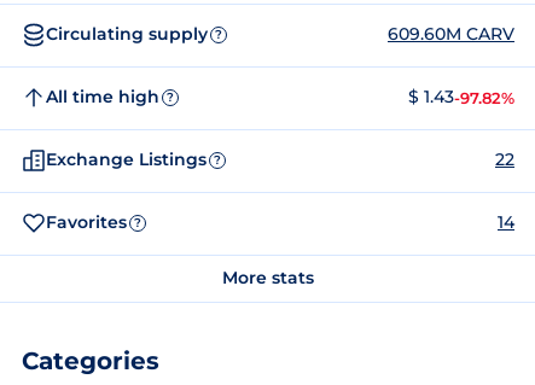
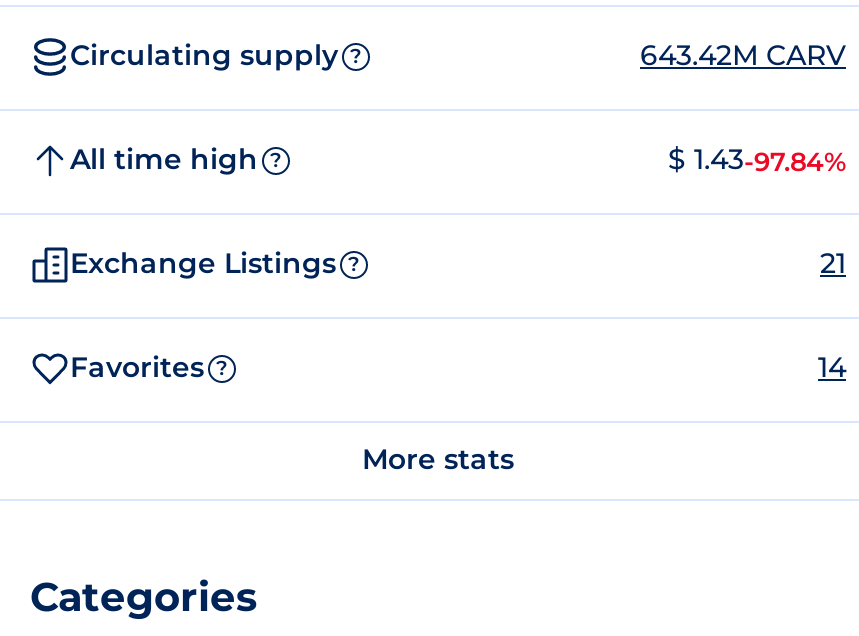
[388,23,514,45] 609.60M CARV -> [640,37,846,73] 643.42M CARV
[408,86,514,108] $ 1.43-97.82% -> [668,141,846,177] $ 1.43-97.84%
[495,149,514,170] 22 -> [820,245,846,281] 21

